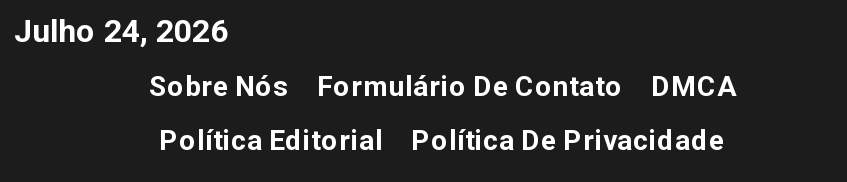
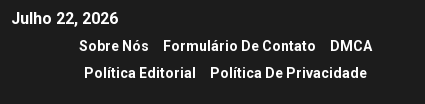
[14,13,228,51] Julho 24, 2026 -> [11,9,118,28] Julho 22, 2026

